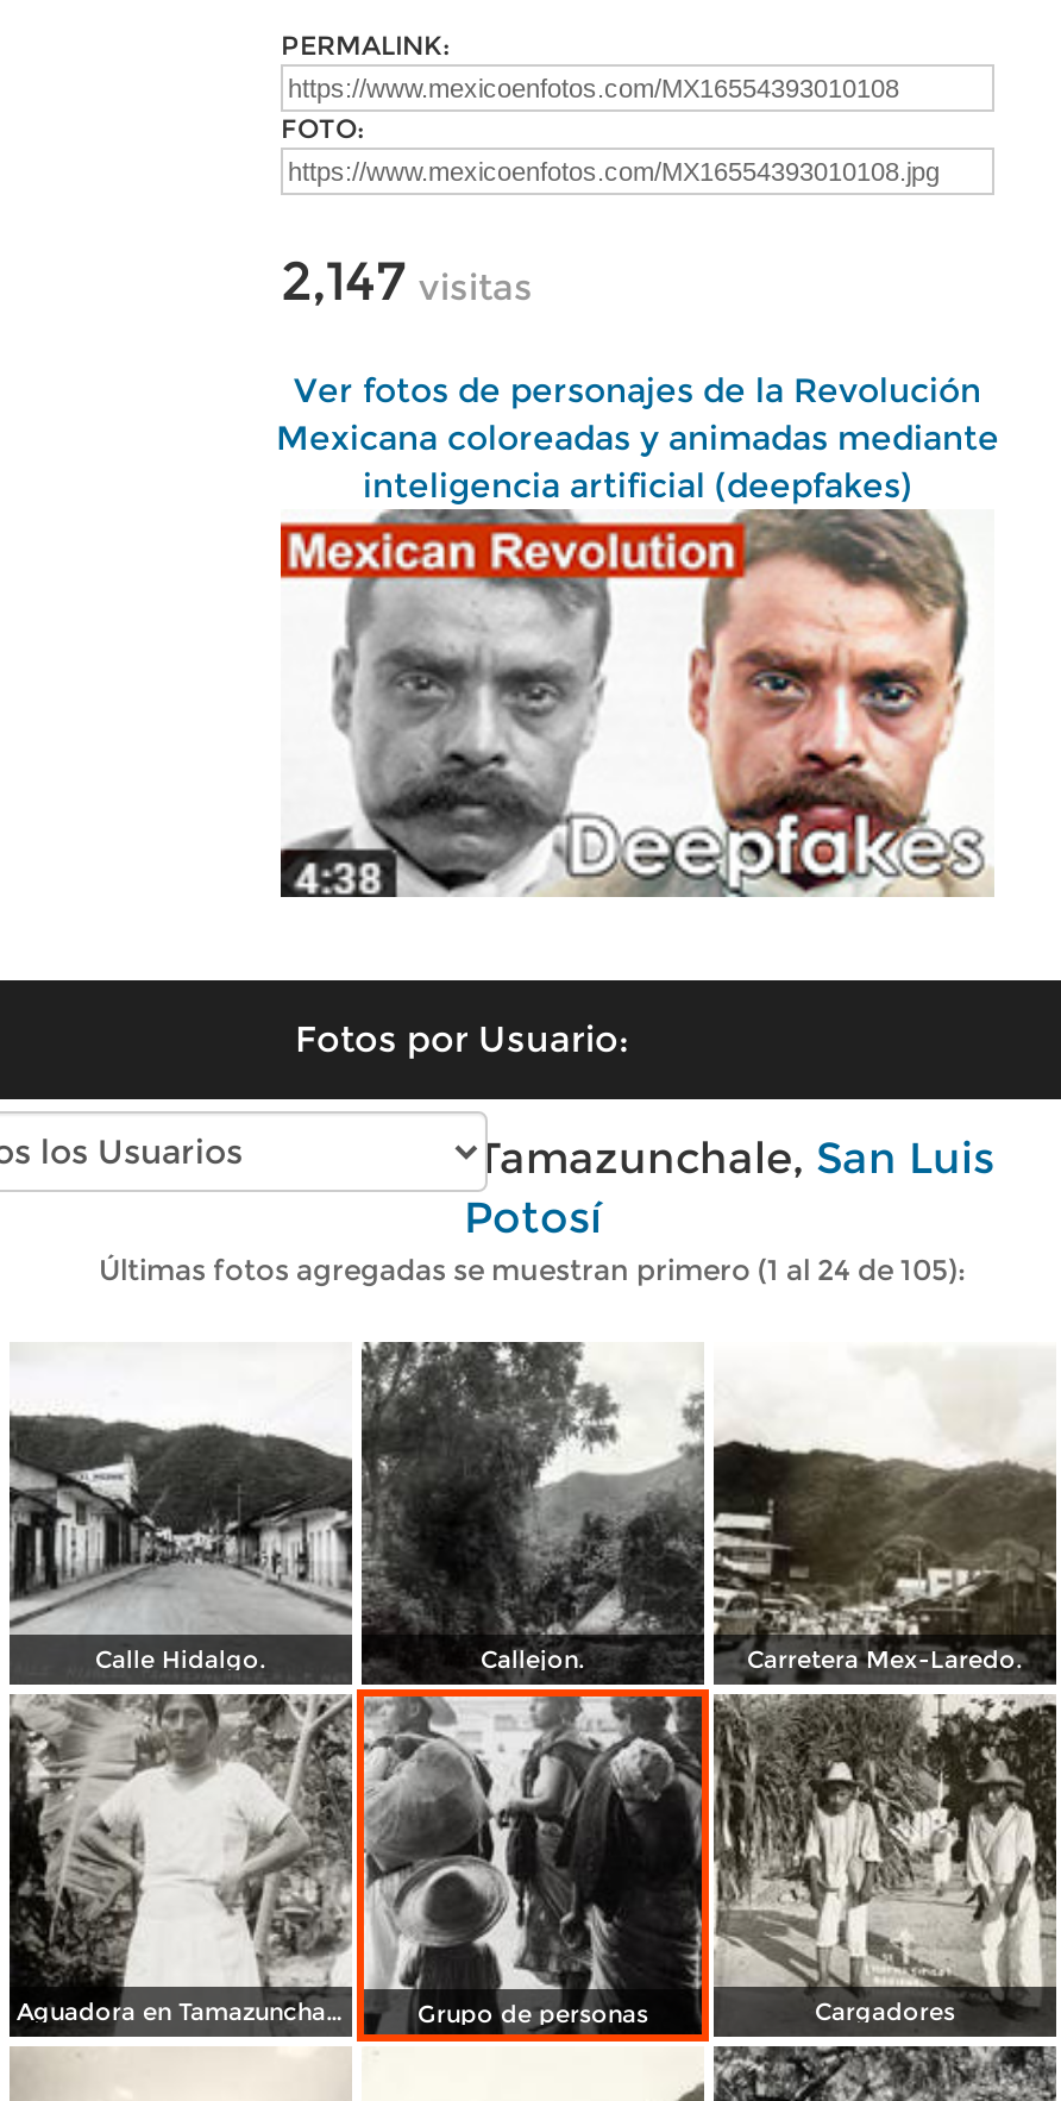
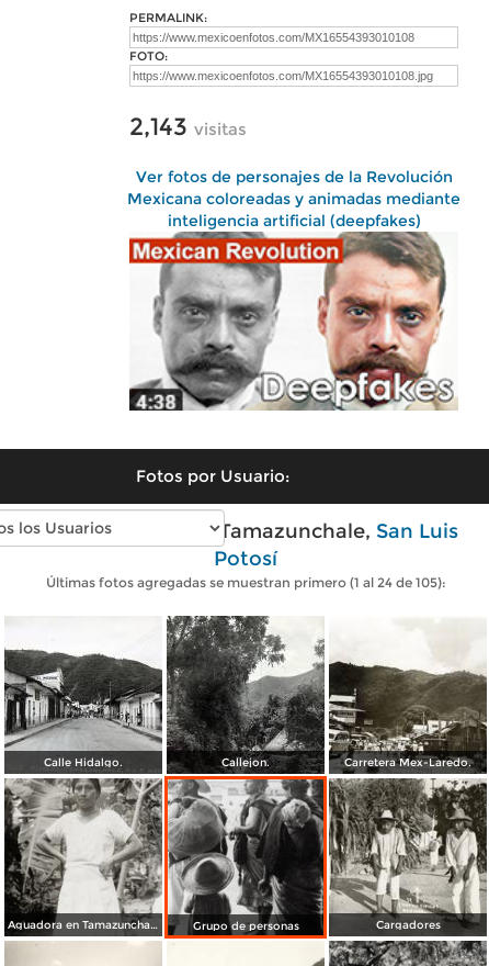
[281,247,533,314] 2,147 visitas -> [129,111,247,142] 2,143 visitas

